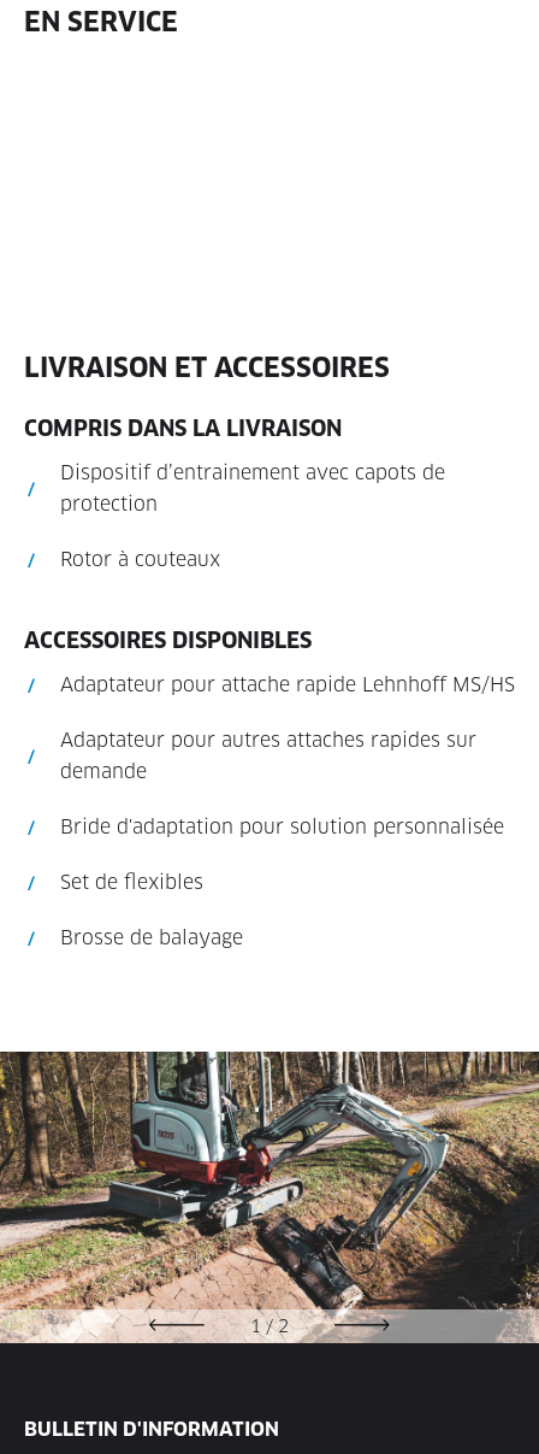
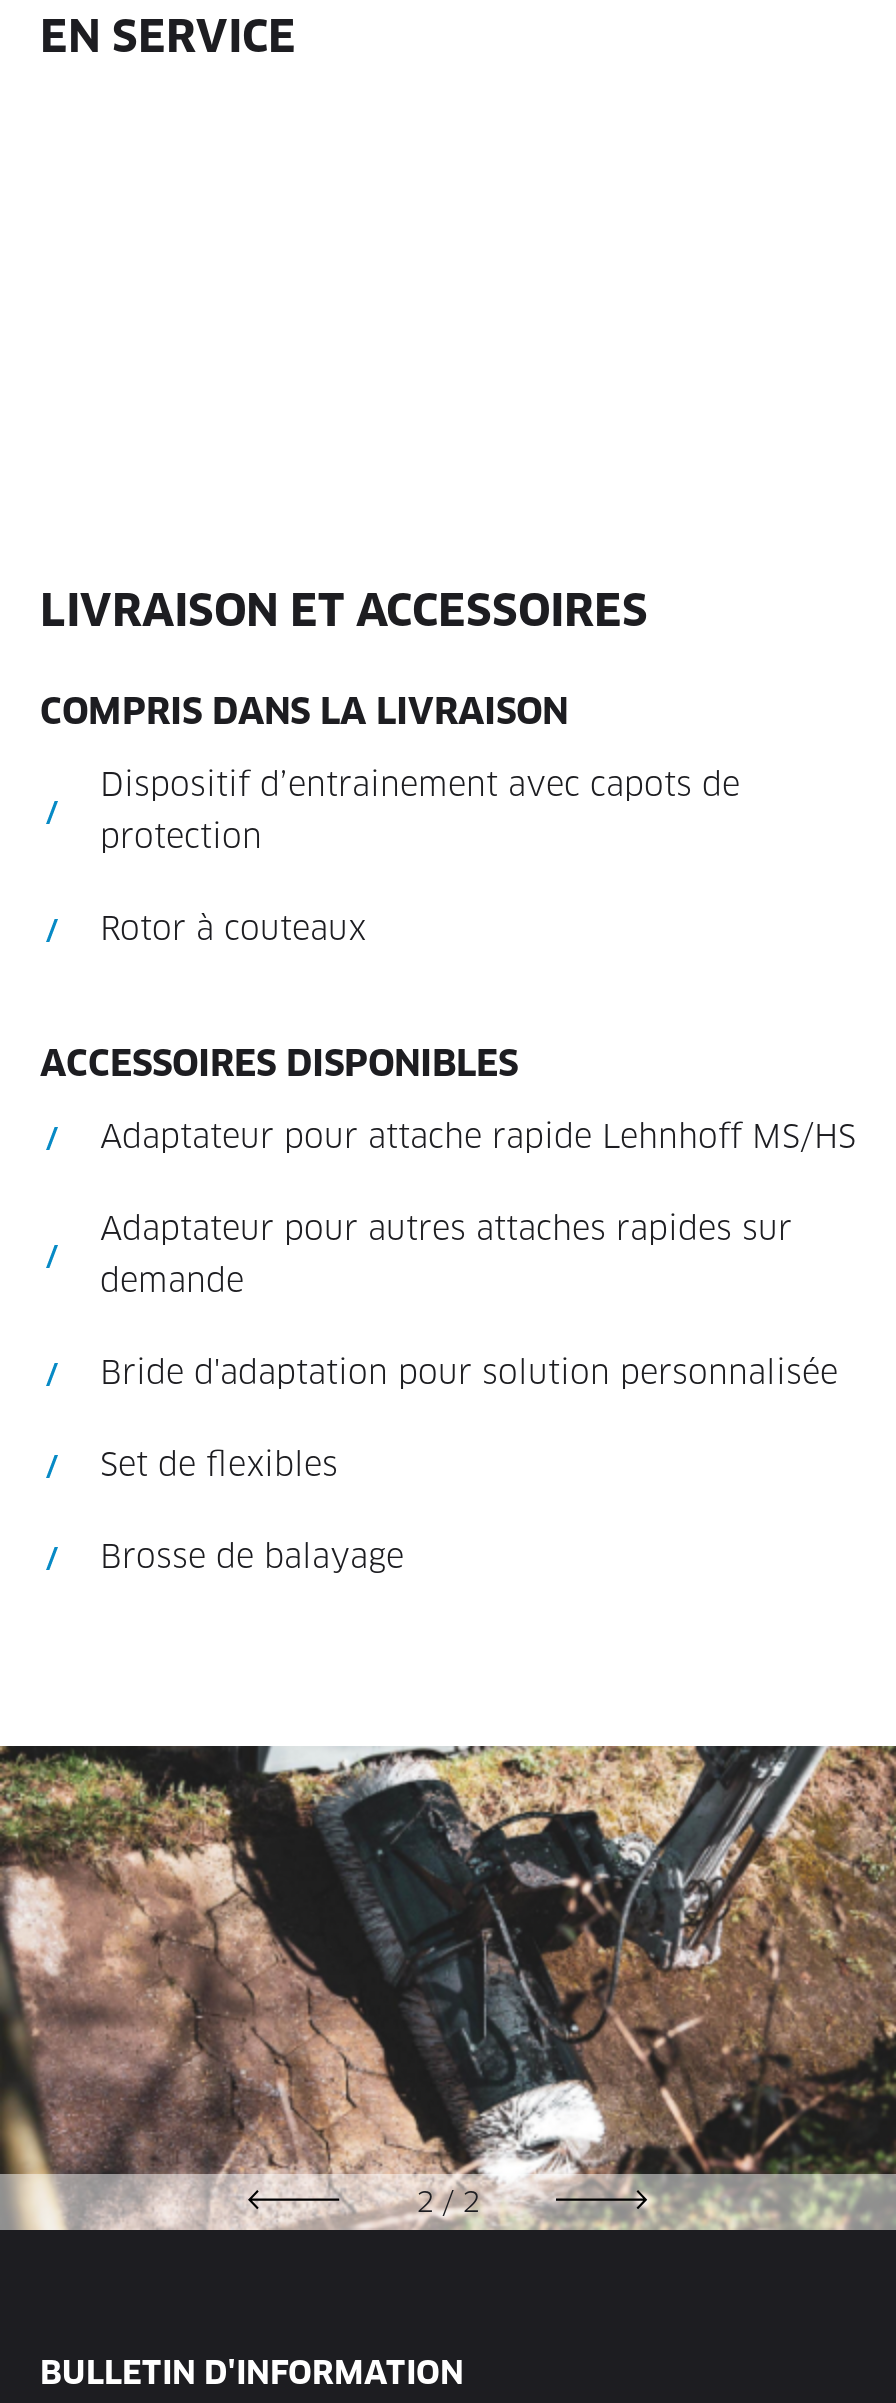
[4,1050,535,1343] [image] | 1 / 2 -> [6,1744,890,2230] [image] | 2 / 2

